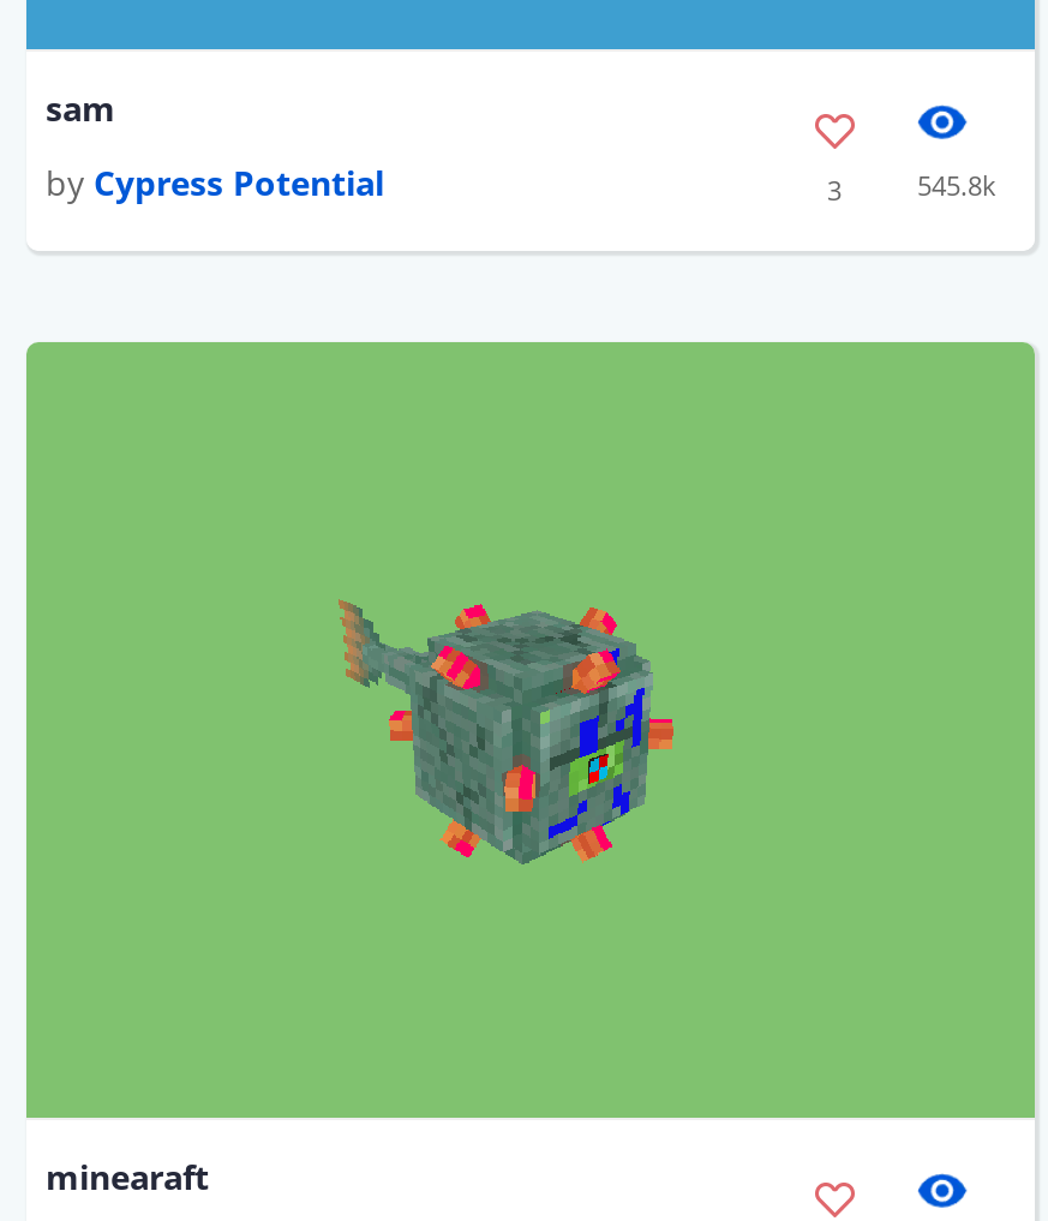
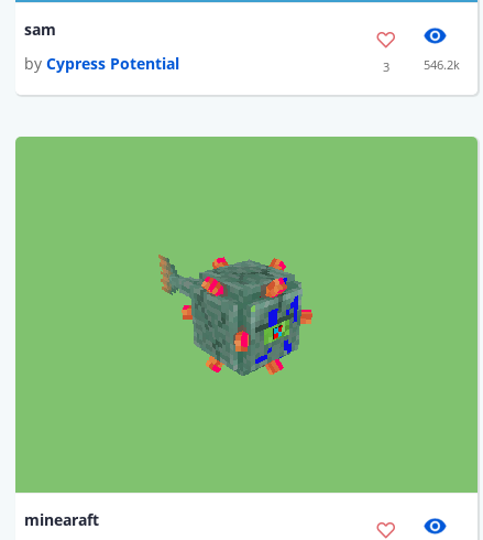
[917,168,996,204] 545.8k -> [424,57,460,73] 546.2k

